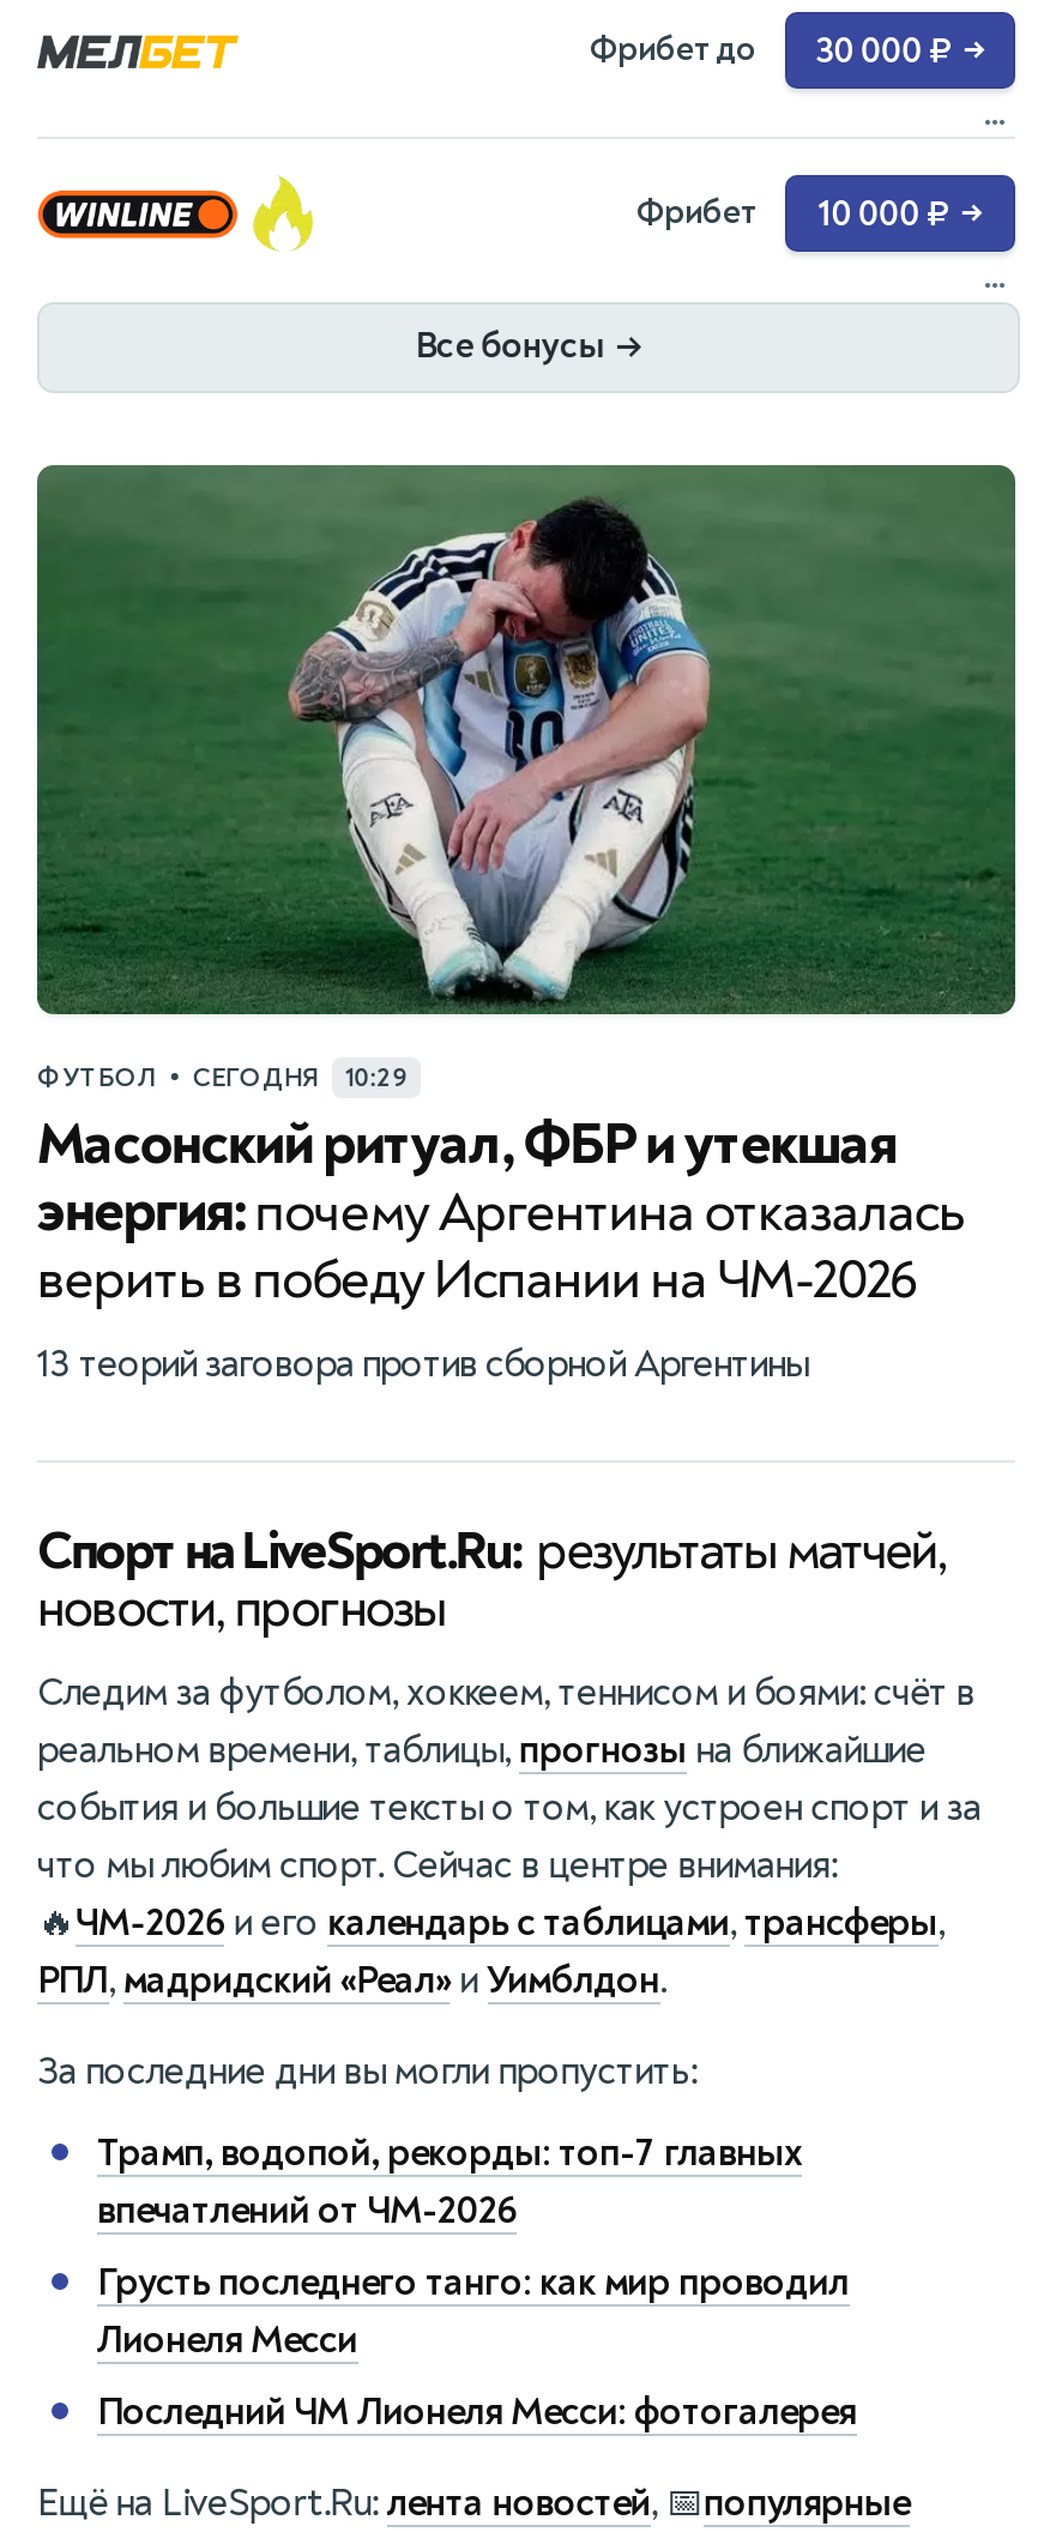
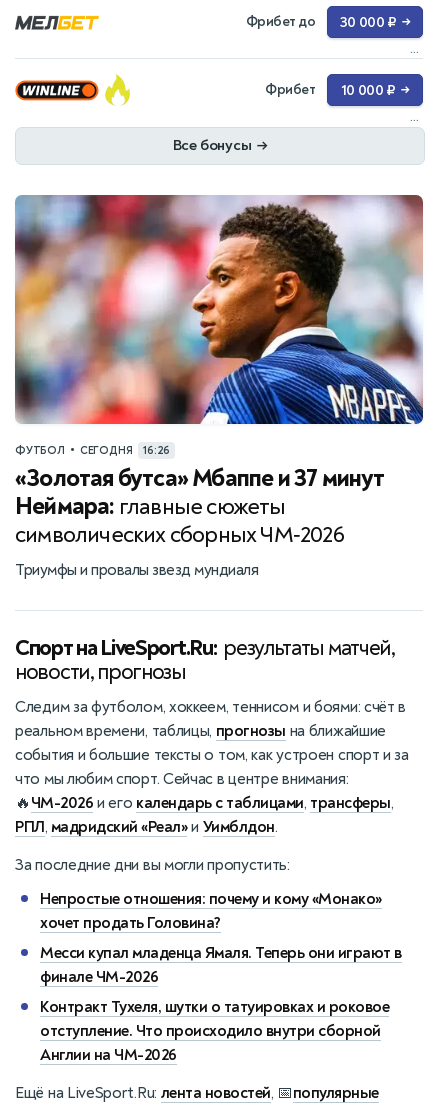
[35,463,1018,1389] [image] | 10:29 | Масонский ритуал, ФБР и утекшая | энергия: почему Аргентина отказалась | верить в победу Испании на ЧМ-2026 | 13 теорий заговора против сборной Аргентины -> [14,194,424,580] [image] | 16:26 | «Золотая бутса» Мбаппе и 37 минут | Неймара: главные сюжеты | символических сборных ЧМ‑2026 | Триумфы и провалы звезд мундиаля
[97,2129,802,2235] Трамп, водопой, рекорды: топ-7 главных | впечатлений от ЧМ-2026 -> [40,889,381,933] Непростые отношения: почему и кому «Монако» | хочет продать Головина?
[97,2259,849,2364] Грусть последнего танго: как мир проводил | Лионеля Месси -> [40,943,401,987] Месси купал младенца Ямаля. Теперь они играют в | финале ЧМ-2026
[97,2388,856,2436] Последний ЧМ Лионеля Месси: фотогалерея -> [40,997,389,1065] Контракт Тухеля, шутки о татуировках и роковое | отступление. Что происходило внутри сборной | Англии на ЧМ-2026

